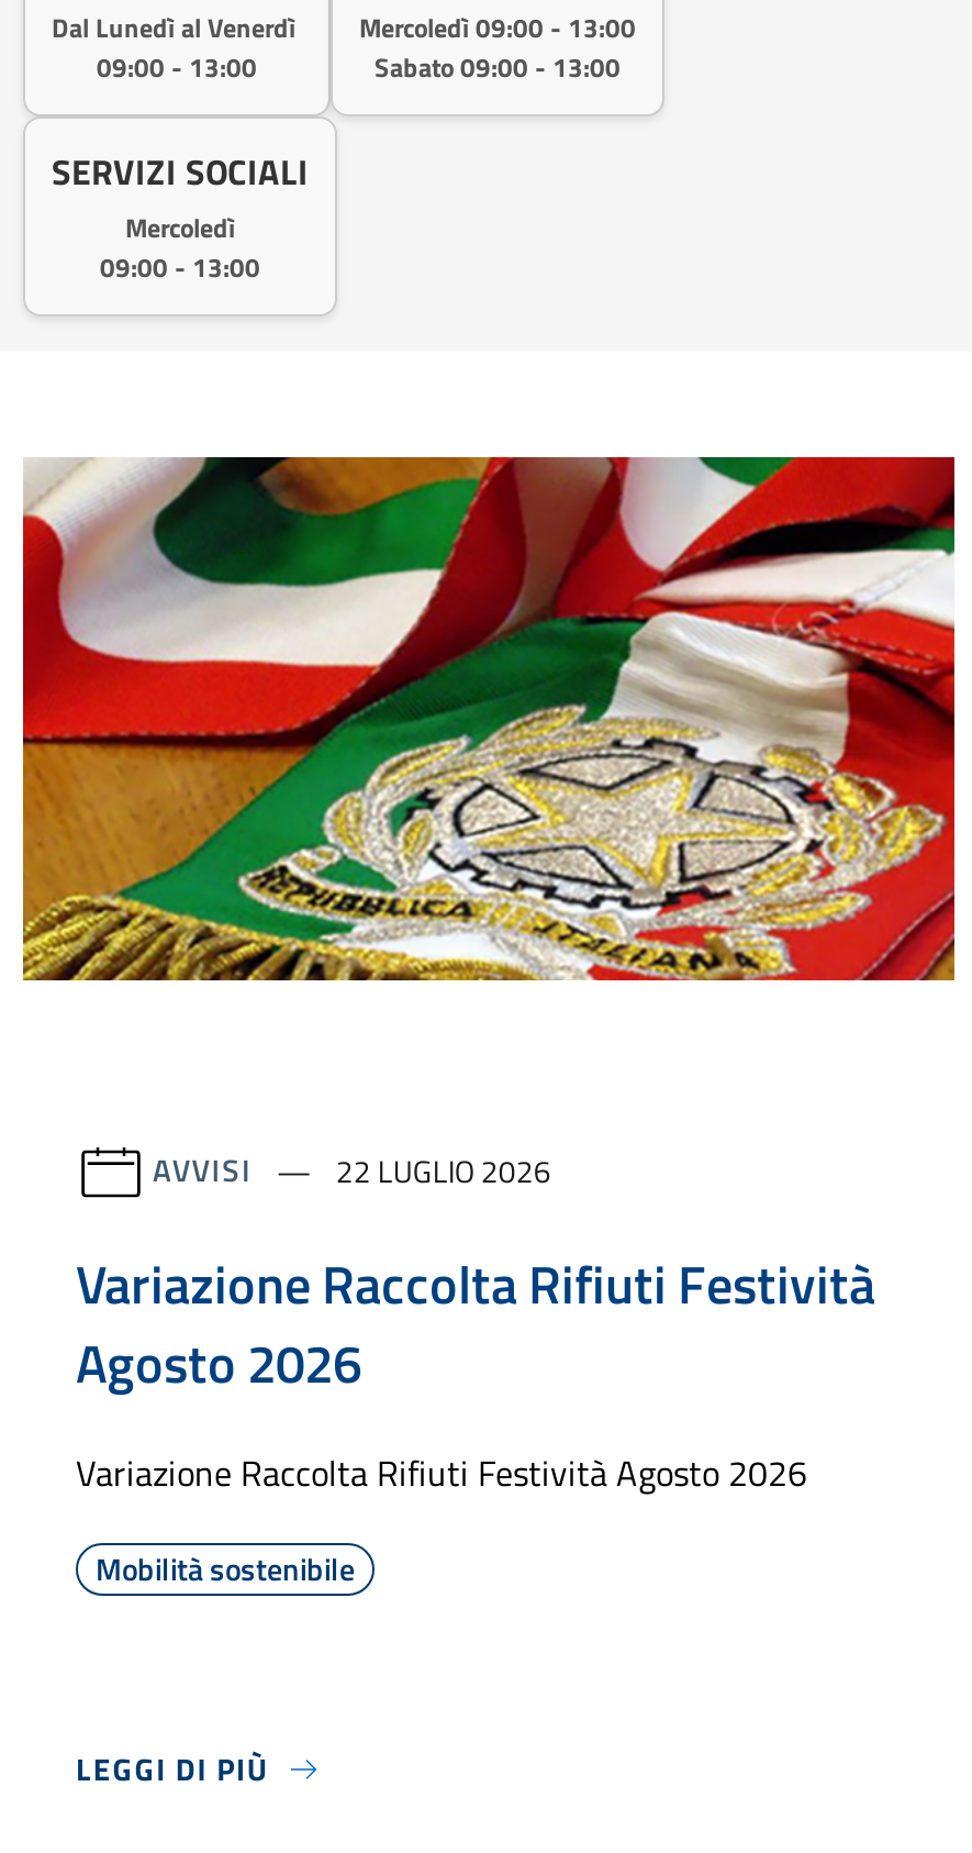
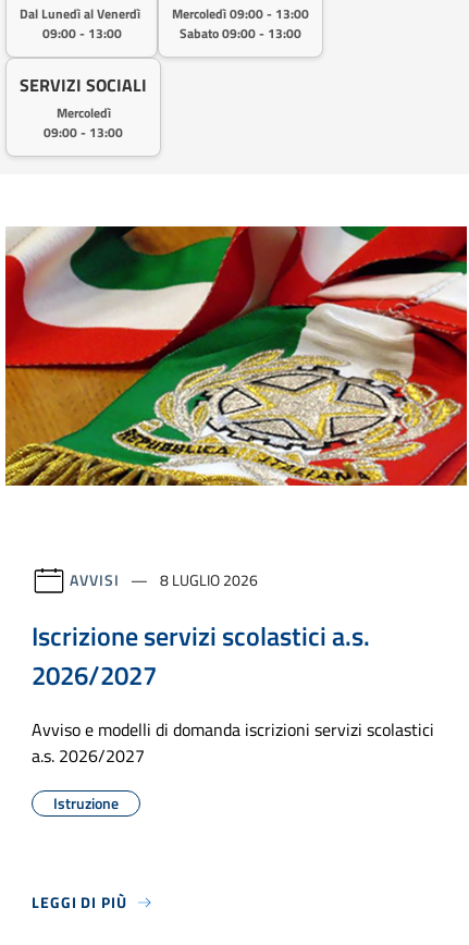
[153,1147,551,1193] AVVISI 22 LUGLIO 2026 -> [70,568,258,591] AVVISI 8 LUGLIO 2026
[76,1245,875,1403] Variazione Raccolta Rifiuti Festività | Agosto 2026 -> [32,616,370,695] Iscrizione servizi scolastici a.s. | 2026/2027
[76,1447,807,1500] Variazione Raccolta Rifiuti Festività Agosto 2026 -> [32,717,434,769] Avviso e modelli di domanda iscrizioni servizi scolastici | a.s. 2026/2027
[96,1546,355,1592] Mobilità sostenibile -> [53,792,119,815] Istruzione

